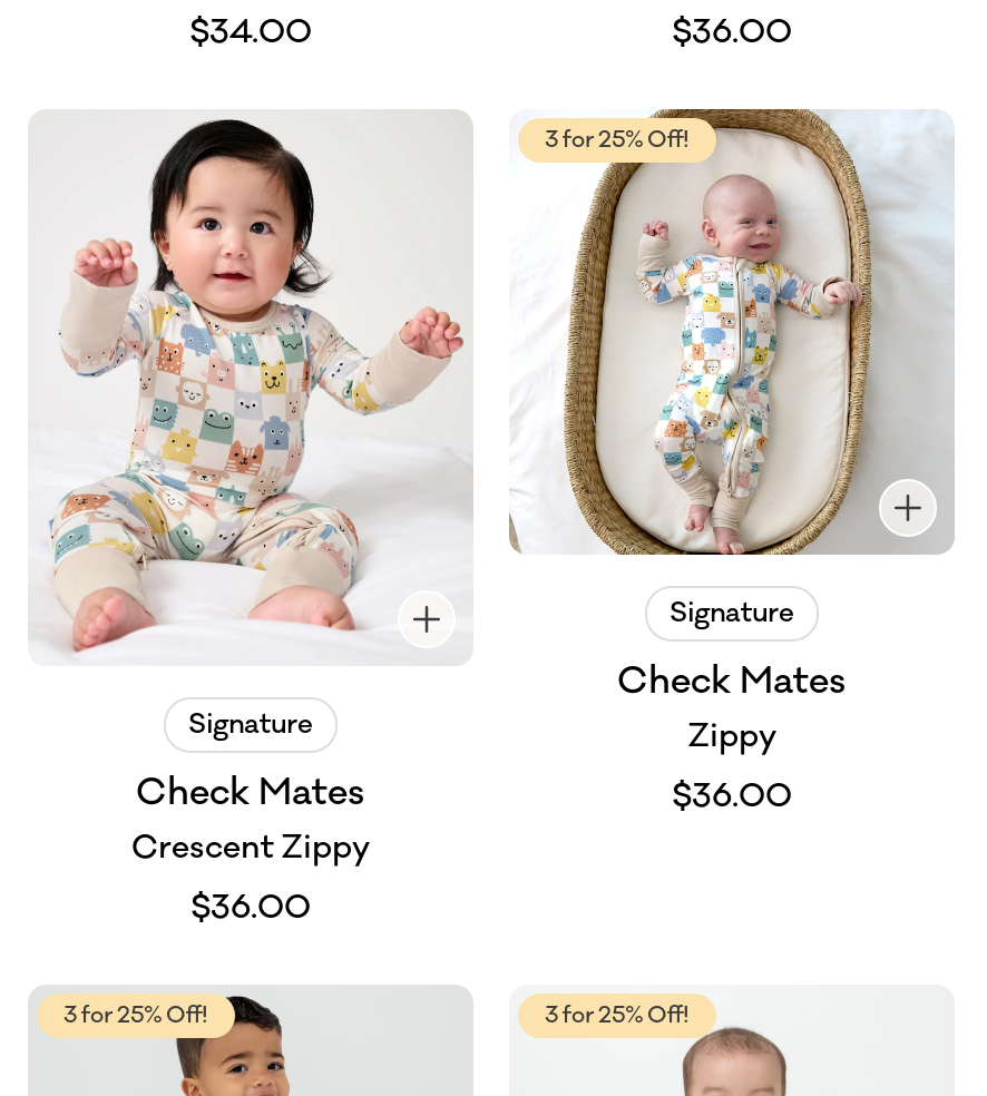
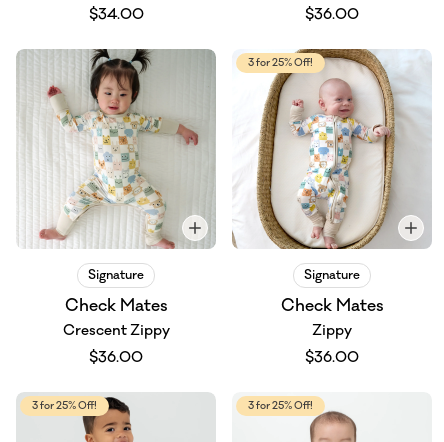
[32,109,471,653] [image] -> [17,48,216,249] [image]

